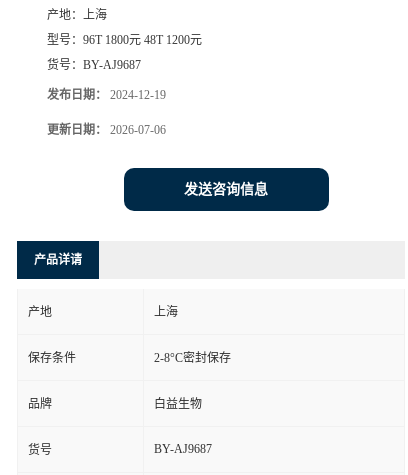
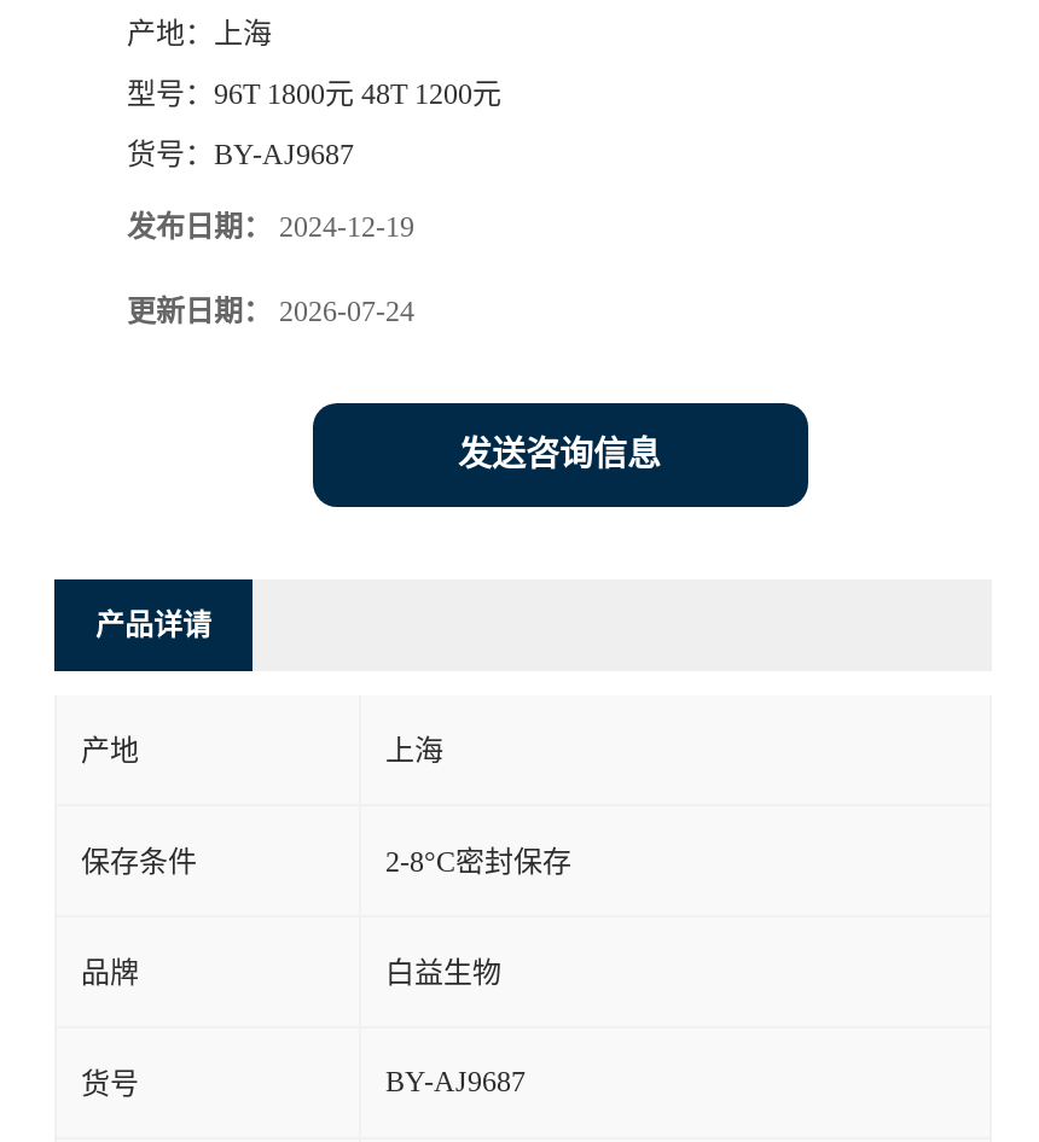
[47,123,166,137] 更新日期：2026-07-06 -> [127,295,414,329] 更新日期：2026-07-24

